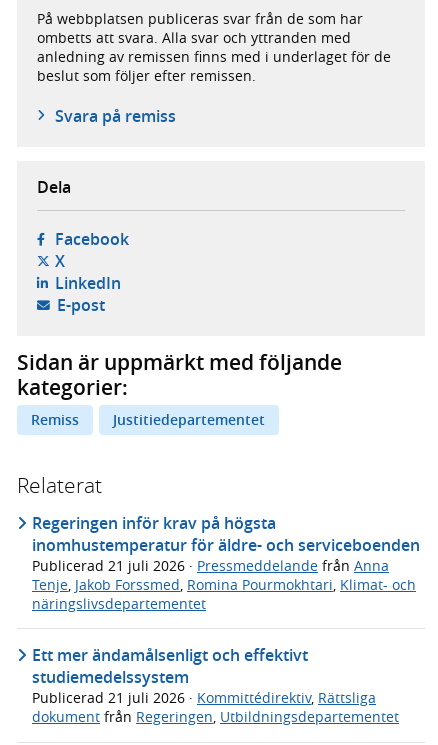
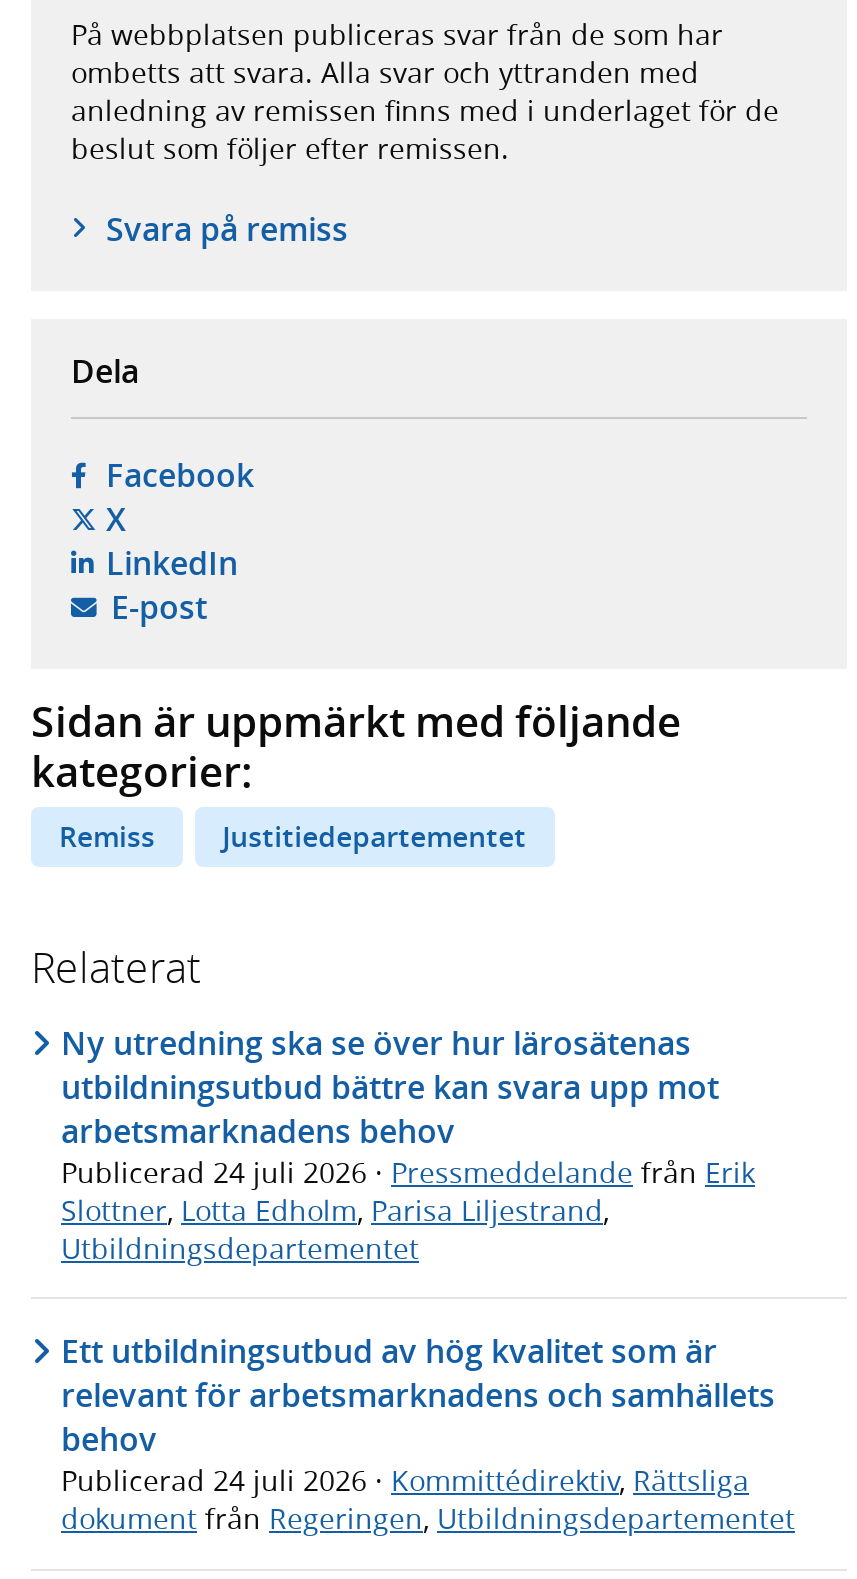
[32,511,420,612] Regeringen inför krav på högsta | inomhustemperatur för äldre- och serviceboenden | Publicerad 21 juli 2026 · Pressmeddelande från Anna | Tenje, Jakob Forssmed, Romina Pourmokhtari, Klimat- och | näringslivsdepartementet -> [61,1020,755,1266] Ny utredning ska se över hur lärosätenas | utbildningsutbud bättre kan svara upp mot | arbetsmarknadens behov | Publicerad 24 juli 2026 · Pressmeddelande från Erik | Slottner, Lotta Edholm, Parisa Liljestrand, | Utbildningsdepartementet
[32,644,376,707] Ett mer ändamålsenligt och effektivt | studiemedelssystem | Publicerad 21 juli 2026 · Kommittédirektiv, Rättsliga -> [61,1329,775,1499] Ett utbildningsutbud av hög kvalitet som är | relevant för arbetsmarknadens och samhällets | behov | Publicerad 24 juli 2026 · Kommittédirektiv, Rättsliga

